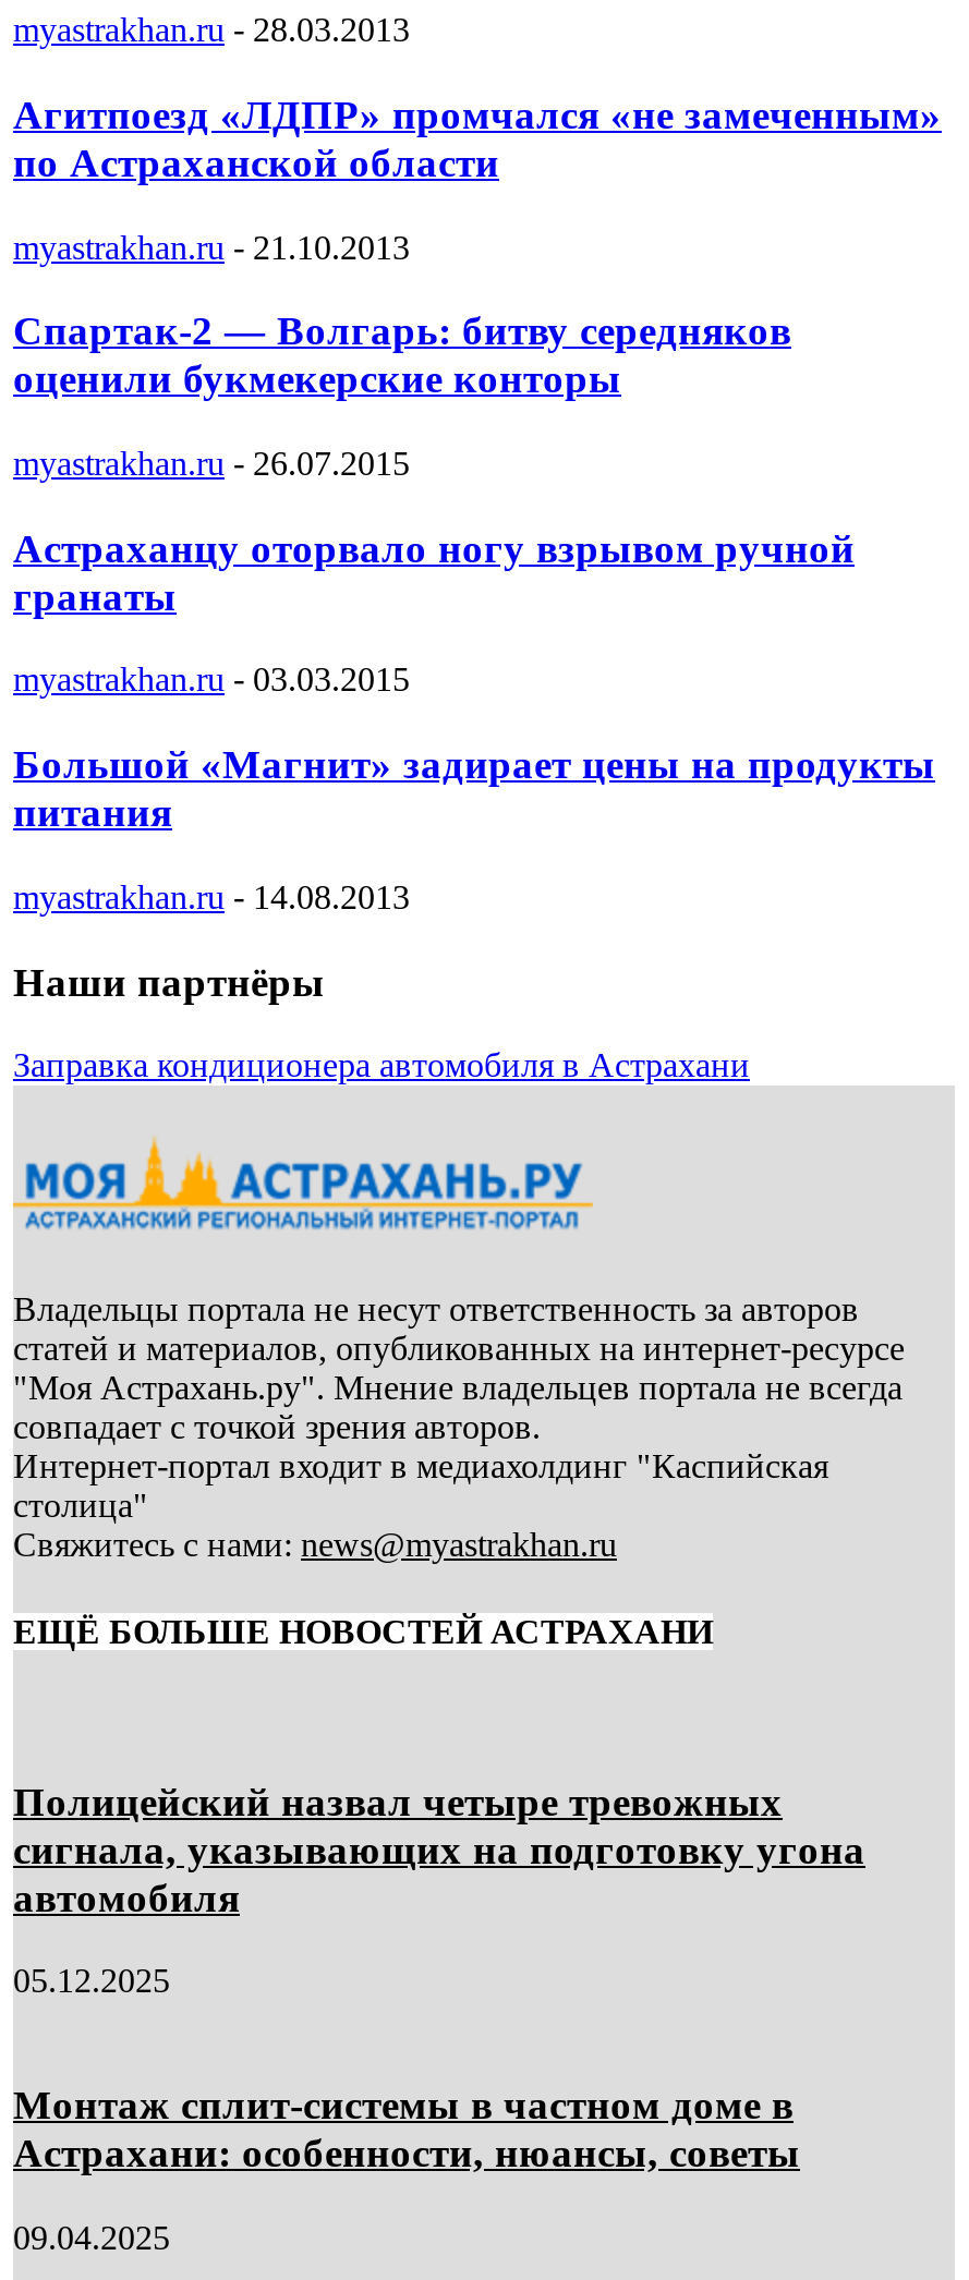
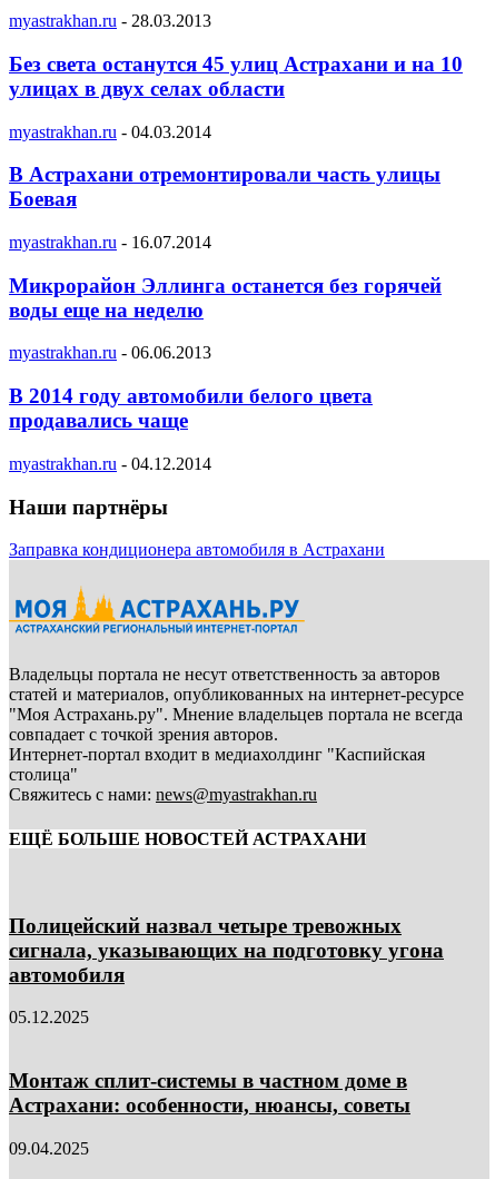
[13,91,942,185] Агитпоезд «ЛДПР» промчался «не замеченным» | по Астраханской области -> [9,52,463,100] Без света останутся 45 улиц Астрахани и на 10 | улицах в двух селах области
[13,228,410,265] myastrakhan.ru - 21.10.2013 -> [9,122,211,141] myastrakhan.ru - 04.03.2014
[13,308,791,402] Спартак-2 — Волгарь: битву середняков | оценили букмекерские конторы -> [9,163,440,211] В Астрахани отремонтировали часть улицы | Боевая
[13,445,410,482] myastrakhan.ru - 26.07.2015 -> [9,233,211,252] myastrakhan.ru - 16.07.2014
[13,525,855,618] Астраханцу оторвало ногу взрывом ручной | гранаты -> [9,274,442,321] Микрорайон Эллинга останется без горячей | воды еще на неделю
[13,661,410,698] myastrakhan.ru - 03.03.2015 -> [9,343,211,362] myastrakhan.ru - 06.06.2013
[13,741,935,835] Большой «Магнит» задирает цены на продукты | питания -> [9,384,373,432] В 2014 году автомобили белого цвета | продавались чаще
[13,878,410,915] myastrakhan.ru - 14.08.2013 -> [9,454,211,473] myastrakhan.ru - 04.12.2014

